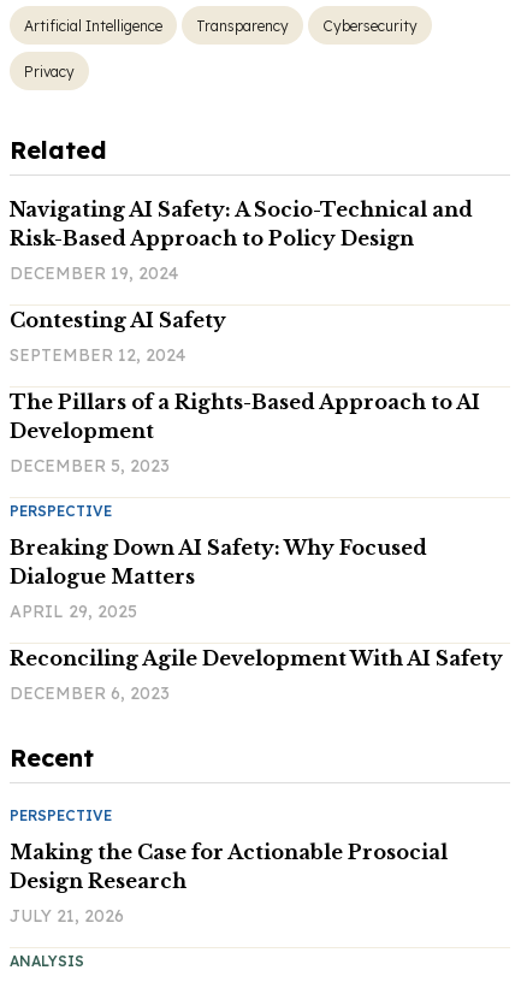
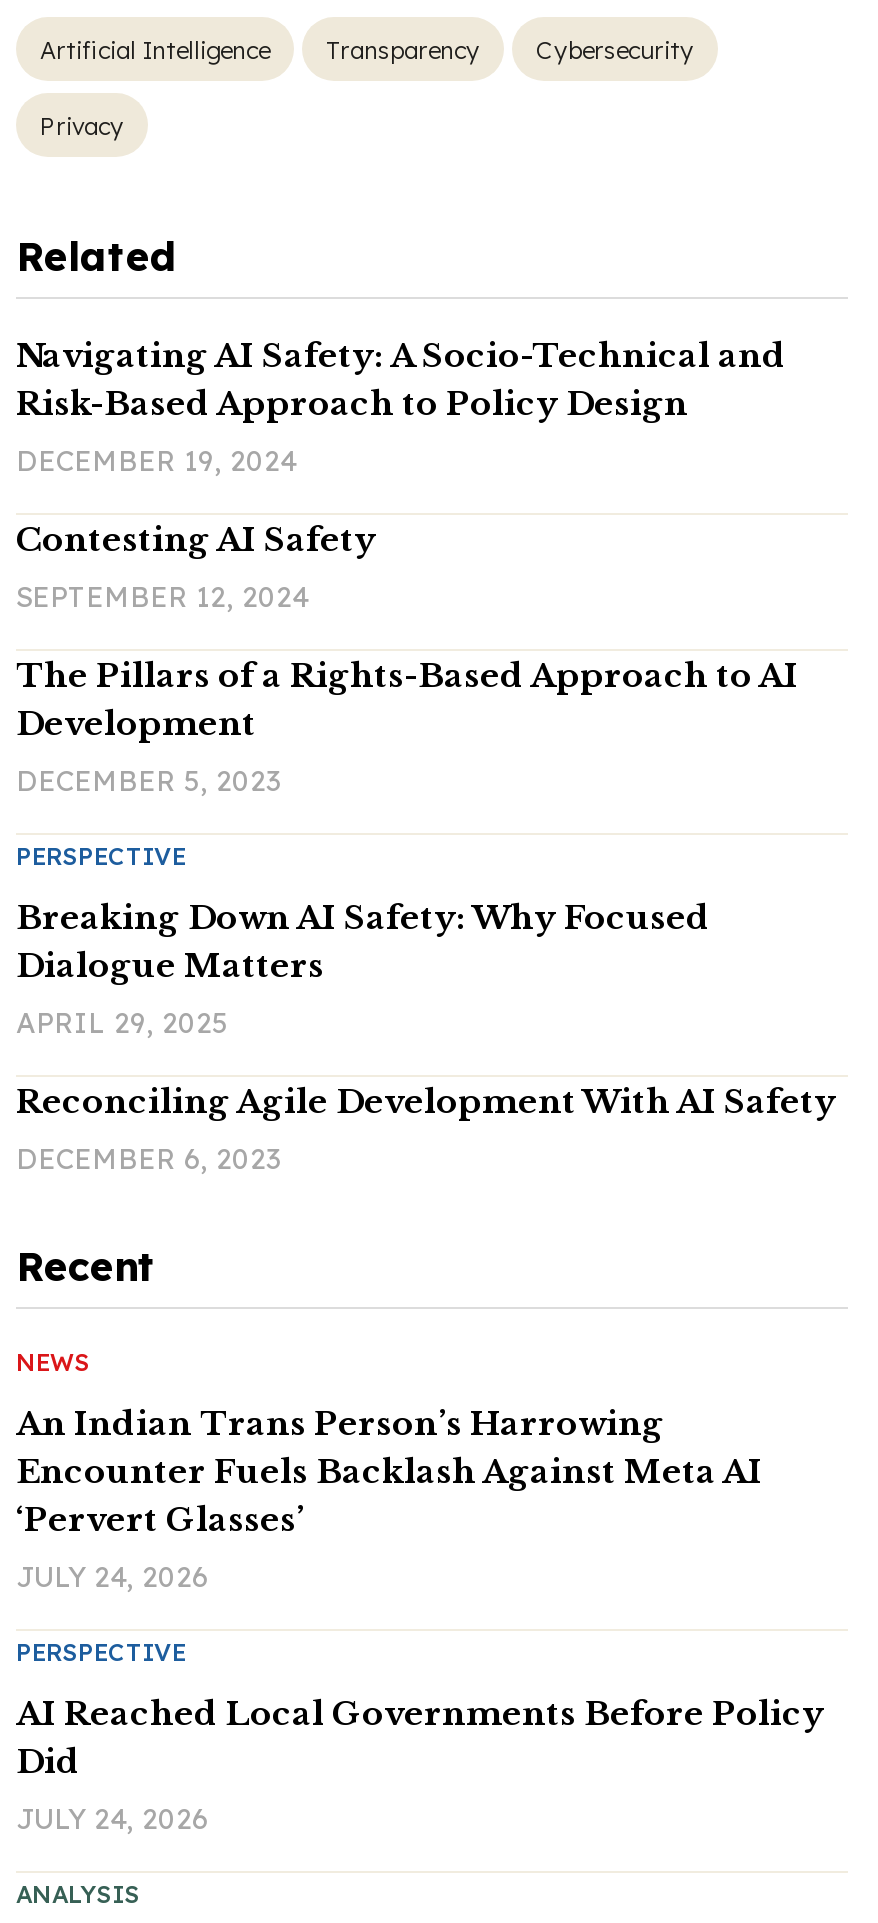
none -> [16,1348,762,1596] NEWS | An Indian Trans Person’s Harrowing | Encounter Fuels Backlash Against Meta AI | ‘Pervert Glasses’ | JULY 24, 2026
[10,841,448,894] Making the Case for Actionable Prosocial | Design Research -> [16,1694,824,1782] AI Reached Local Governments Before Policy | Did
[10,906,124,927] JULY 21, 2026 -> [16,1802,208,1838] JULY 24, 2026

